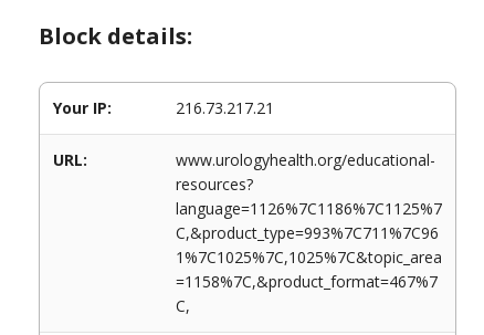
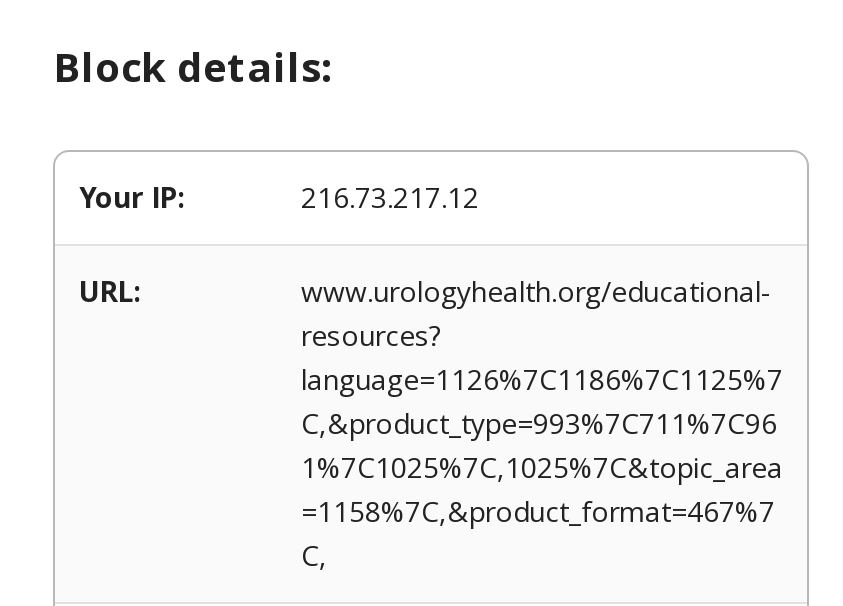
[176,97,274,118] 216.73.217.21 -> [301,178,479,216] 216.73.217.12

